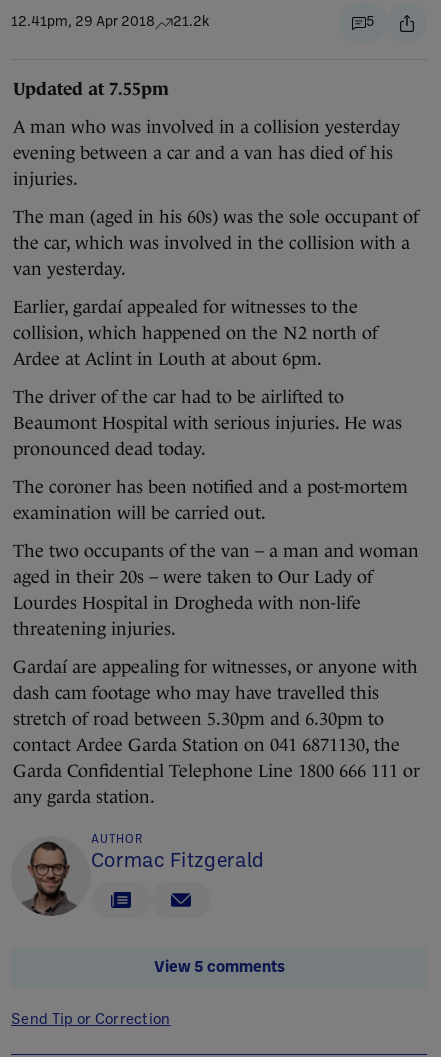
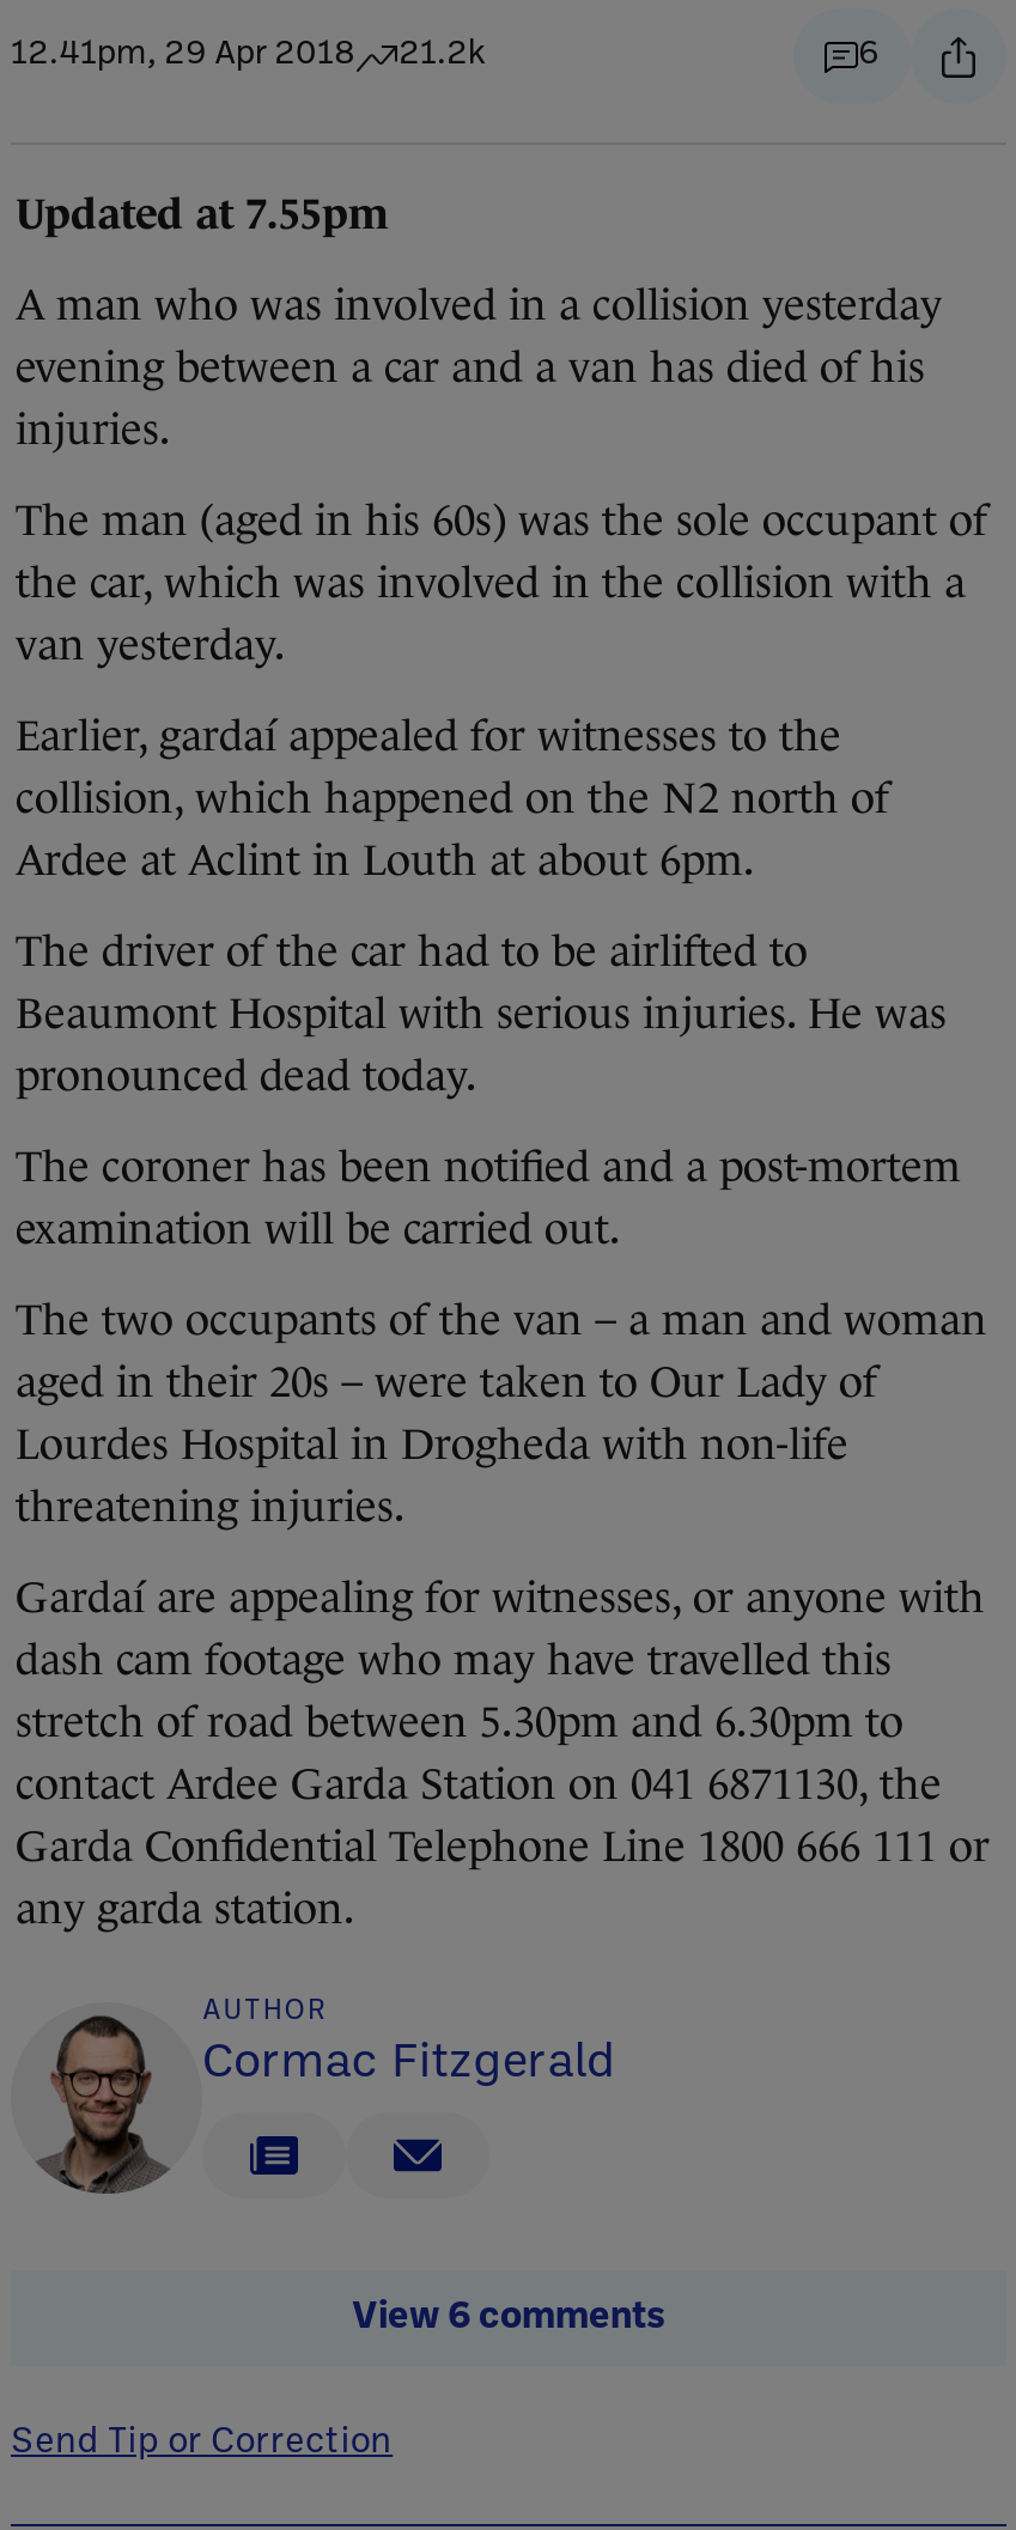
[366,15,374,30] 5 -> [858,38,880,74] 6
[153,960,284,976] View 5 comments -> [352,2300,665,2338] View 6 comments

